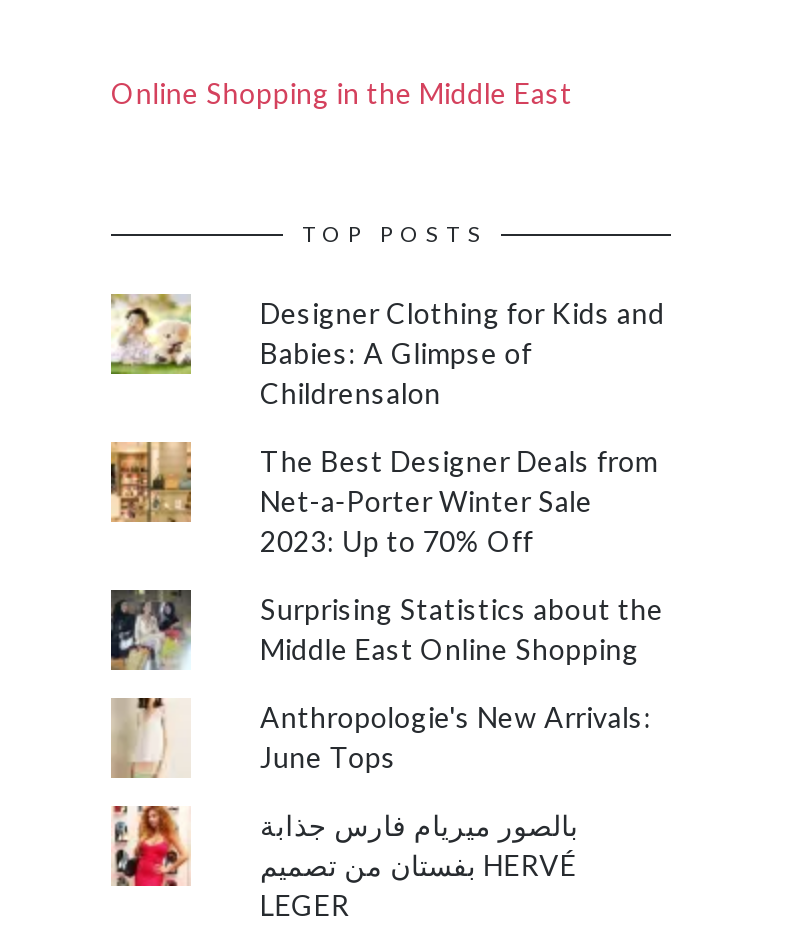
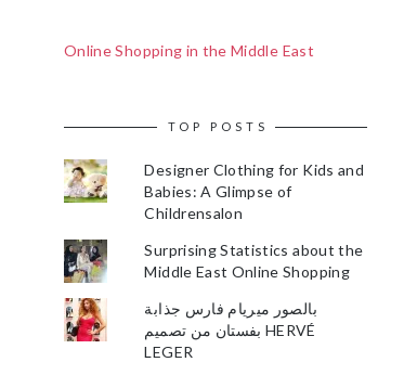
[109,440,658,558] [image] | The Best Designer Deals from | Net-a-Porter Winter Sale | 2023: Up to 70% Off -> none
[111,696,652,778] [image] | Anthropologie's New Arrivals: | June Tops -> none

